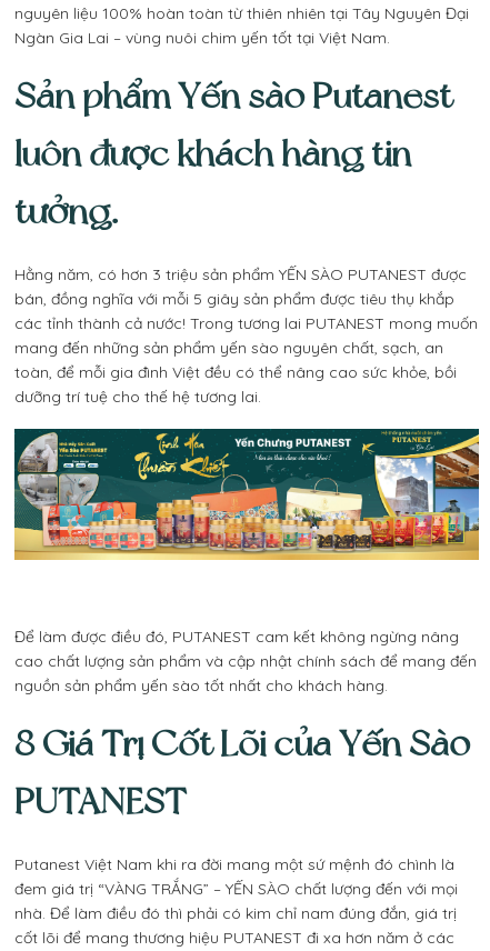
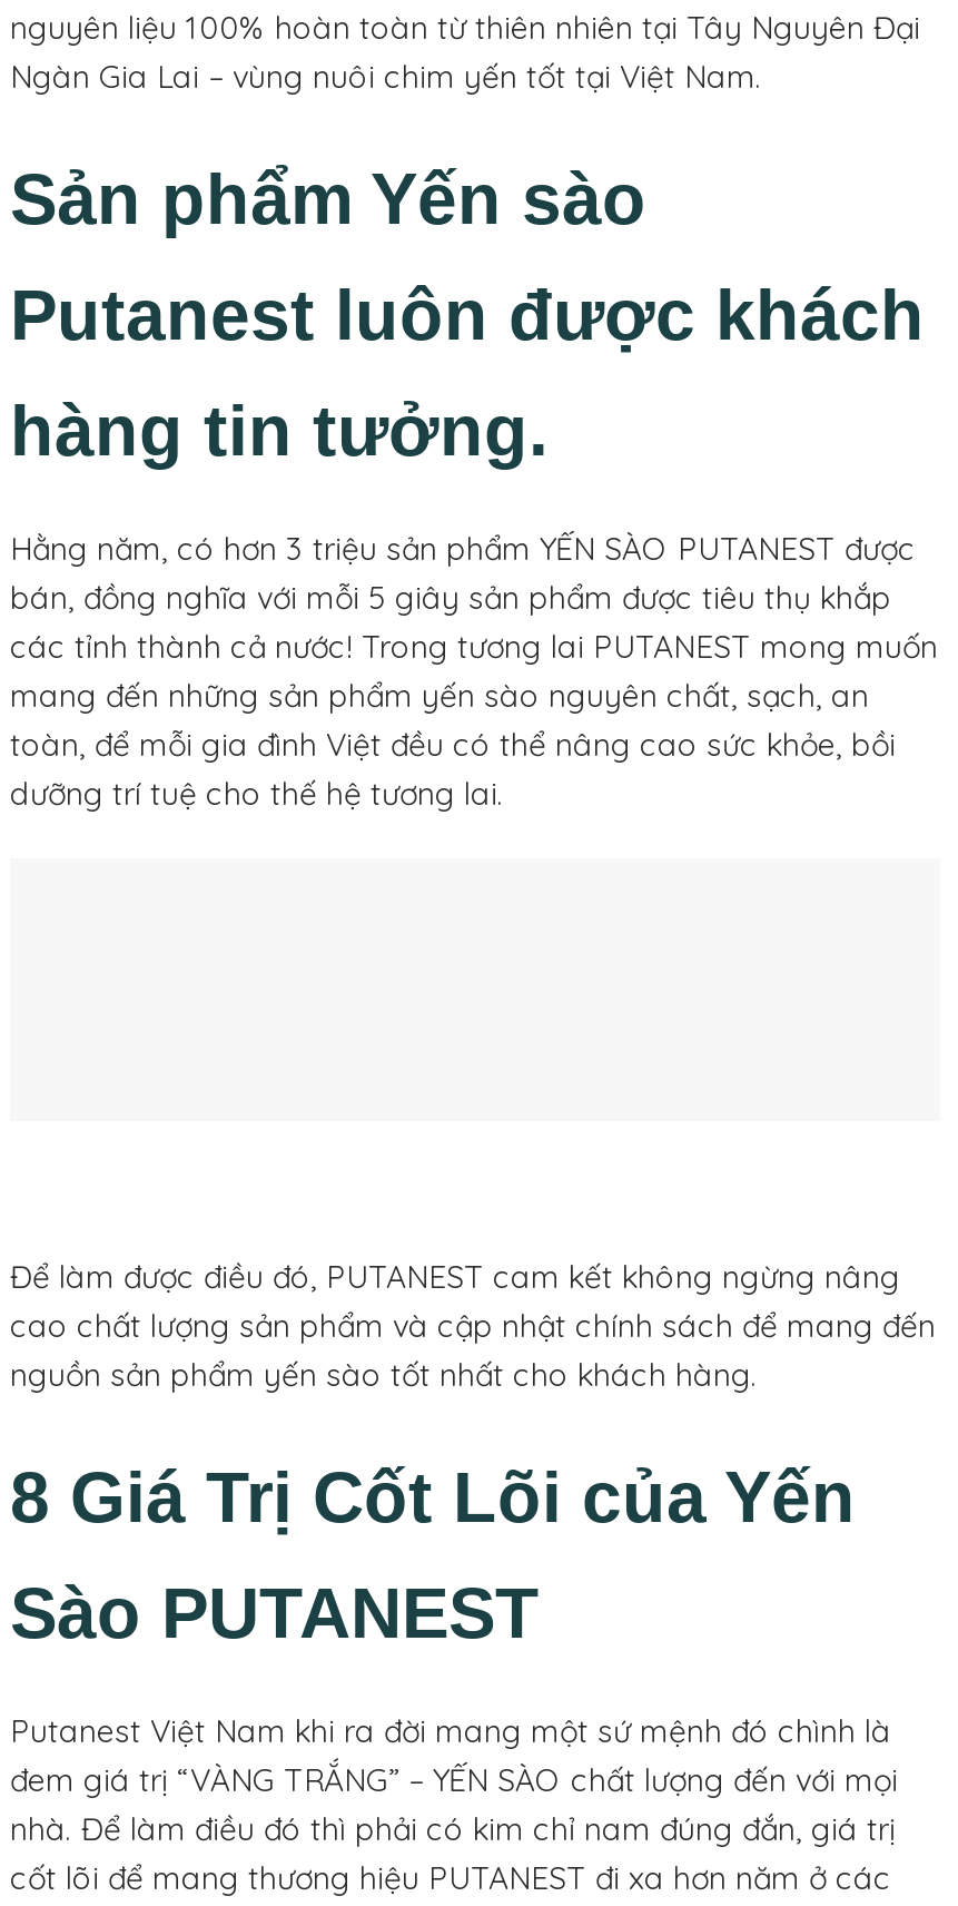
[13,428,480,561] [image] -> none

